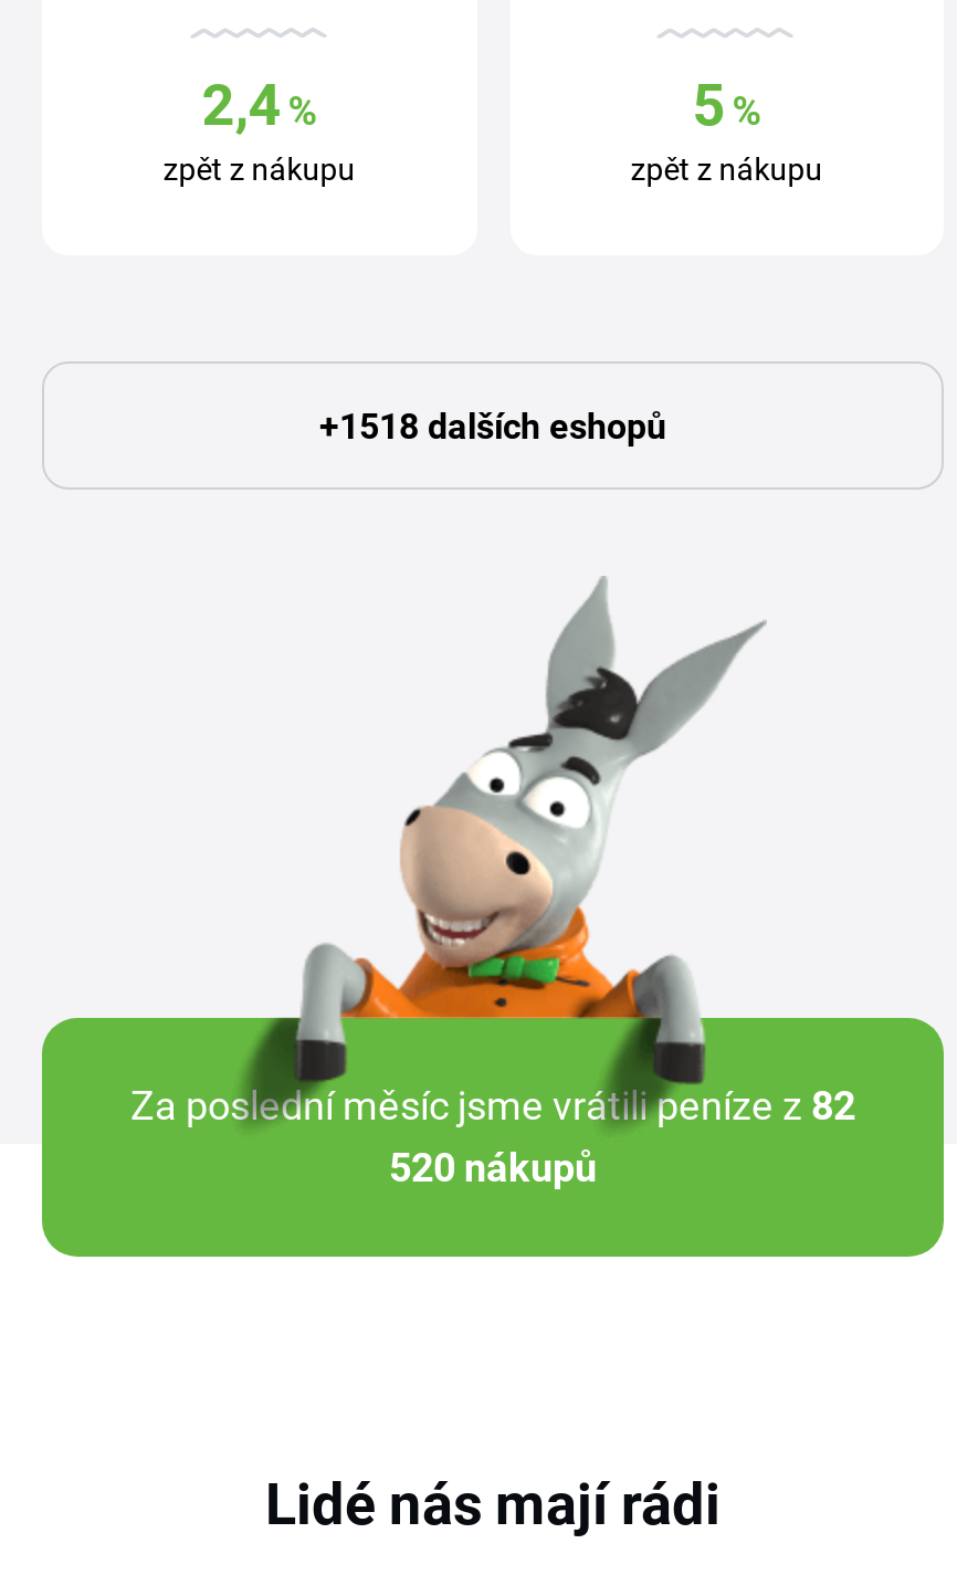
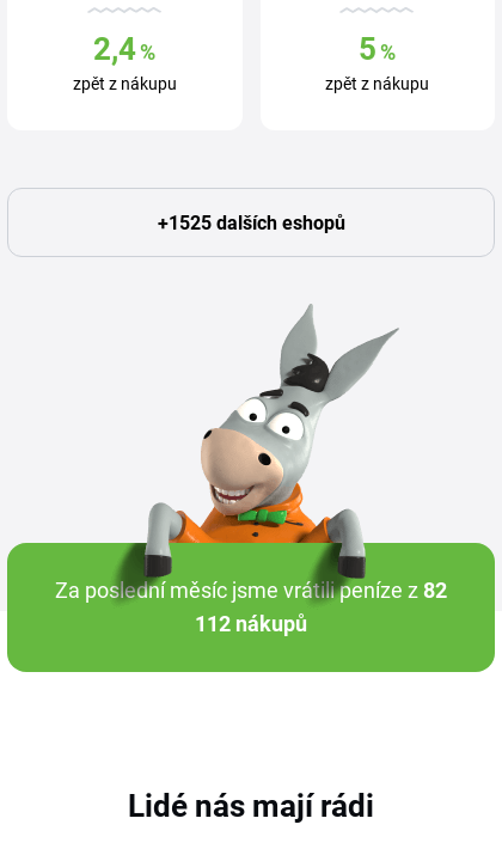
[319,405,666,447] +1518 dalších eshopů -> [157,211,345,234] +1525 dalších eshopů
[389,1144,597,1190] 520 nákupů -> [195,611,307,636] 112 nákupů

